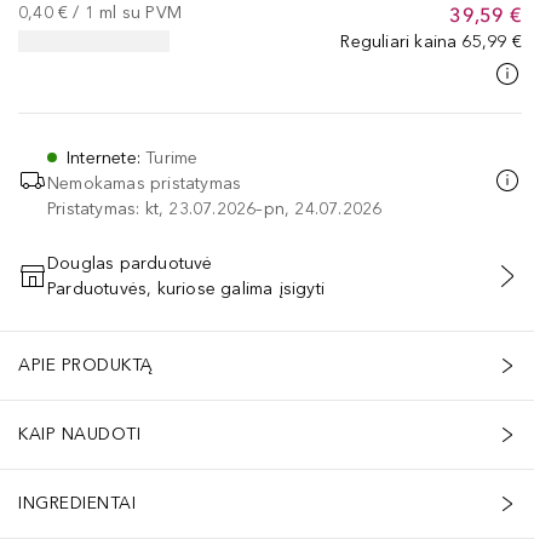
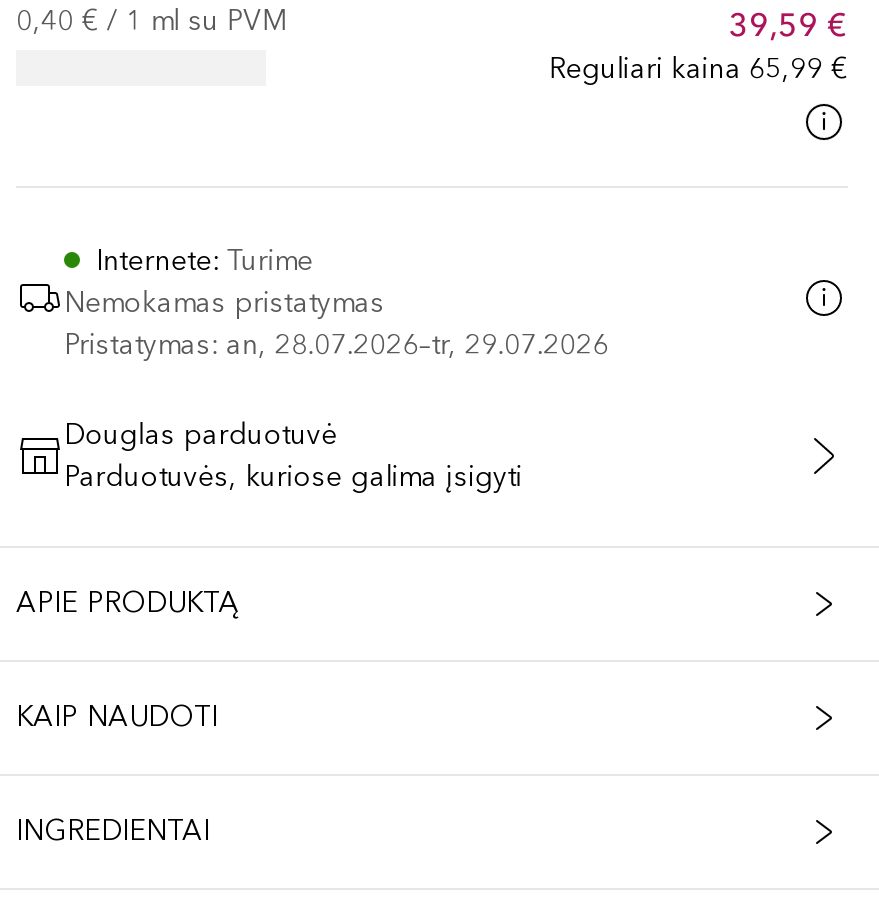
[47,199,382,219] Pristatymas: kt, 23.07.2026–pn, 24.07.2026 -> [64,328,609,362] Pristatymas: an, 28.07.2026–tr, 29.07.2026

